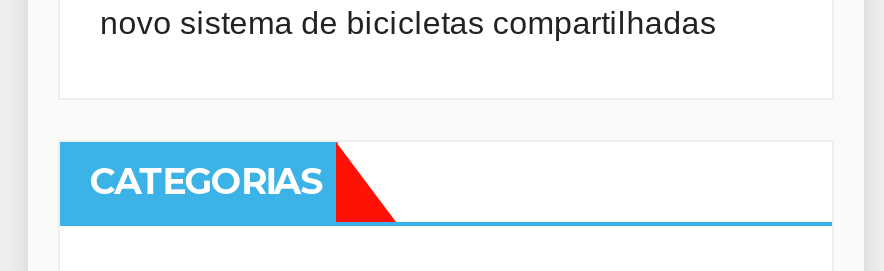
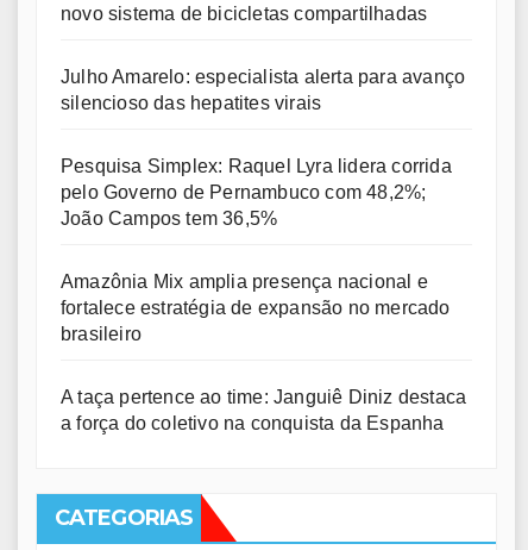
none -> [61,67,466,434] Julho Amarelo: especialista alerta para avanço | silencioso das hepatites virais | Pesquisa Simplex: Raquel Lyra lidera corrida | pelo Governo de Pernambuco com 48,2%; | João Campos tem 36,5% | Amazônia Mix amplia presença nacional e | fortalece estratégia de expansão no mercado | brasileiro | A taça pertence ao time: Janguiê Diniz destaca | a força do coletivo na conquista da Espanha

